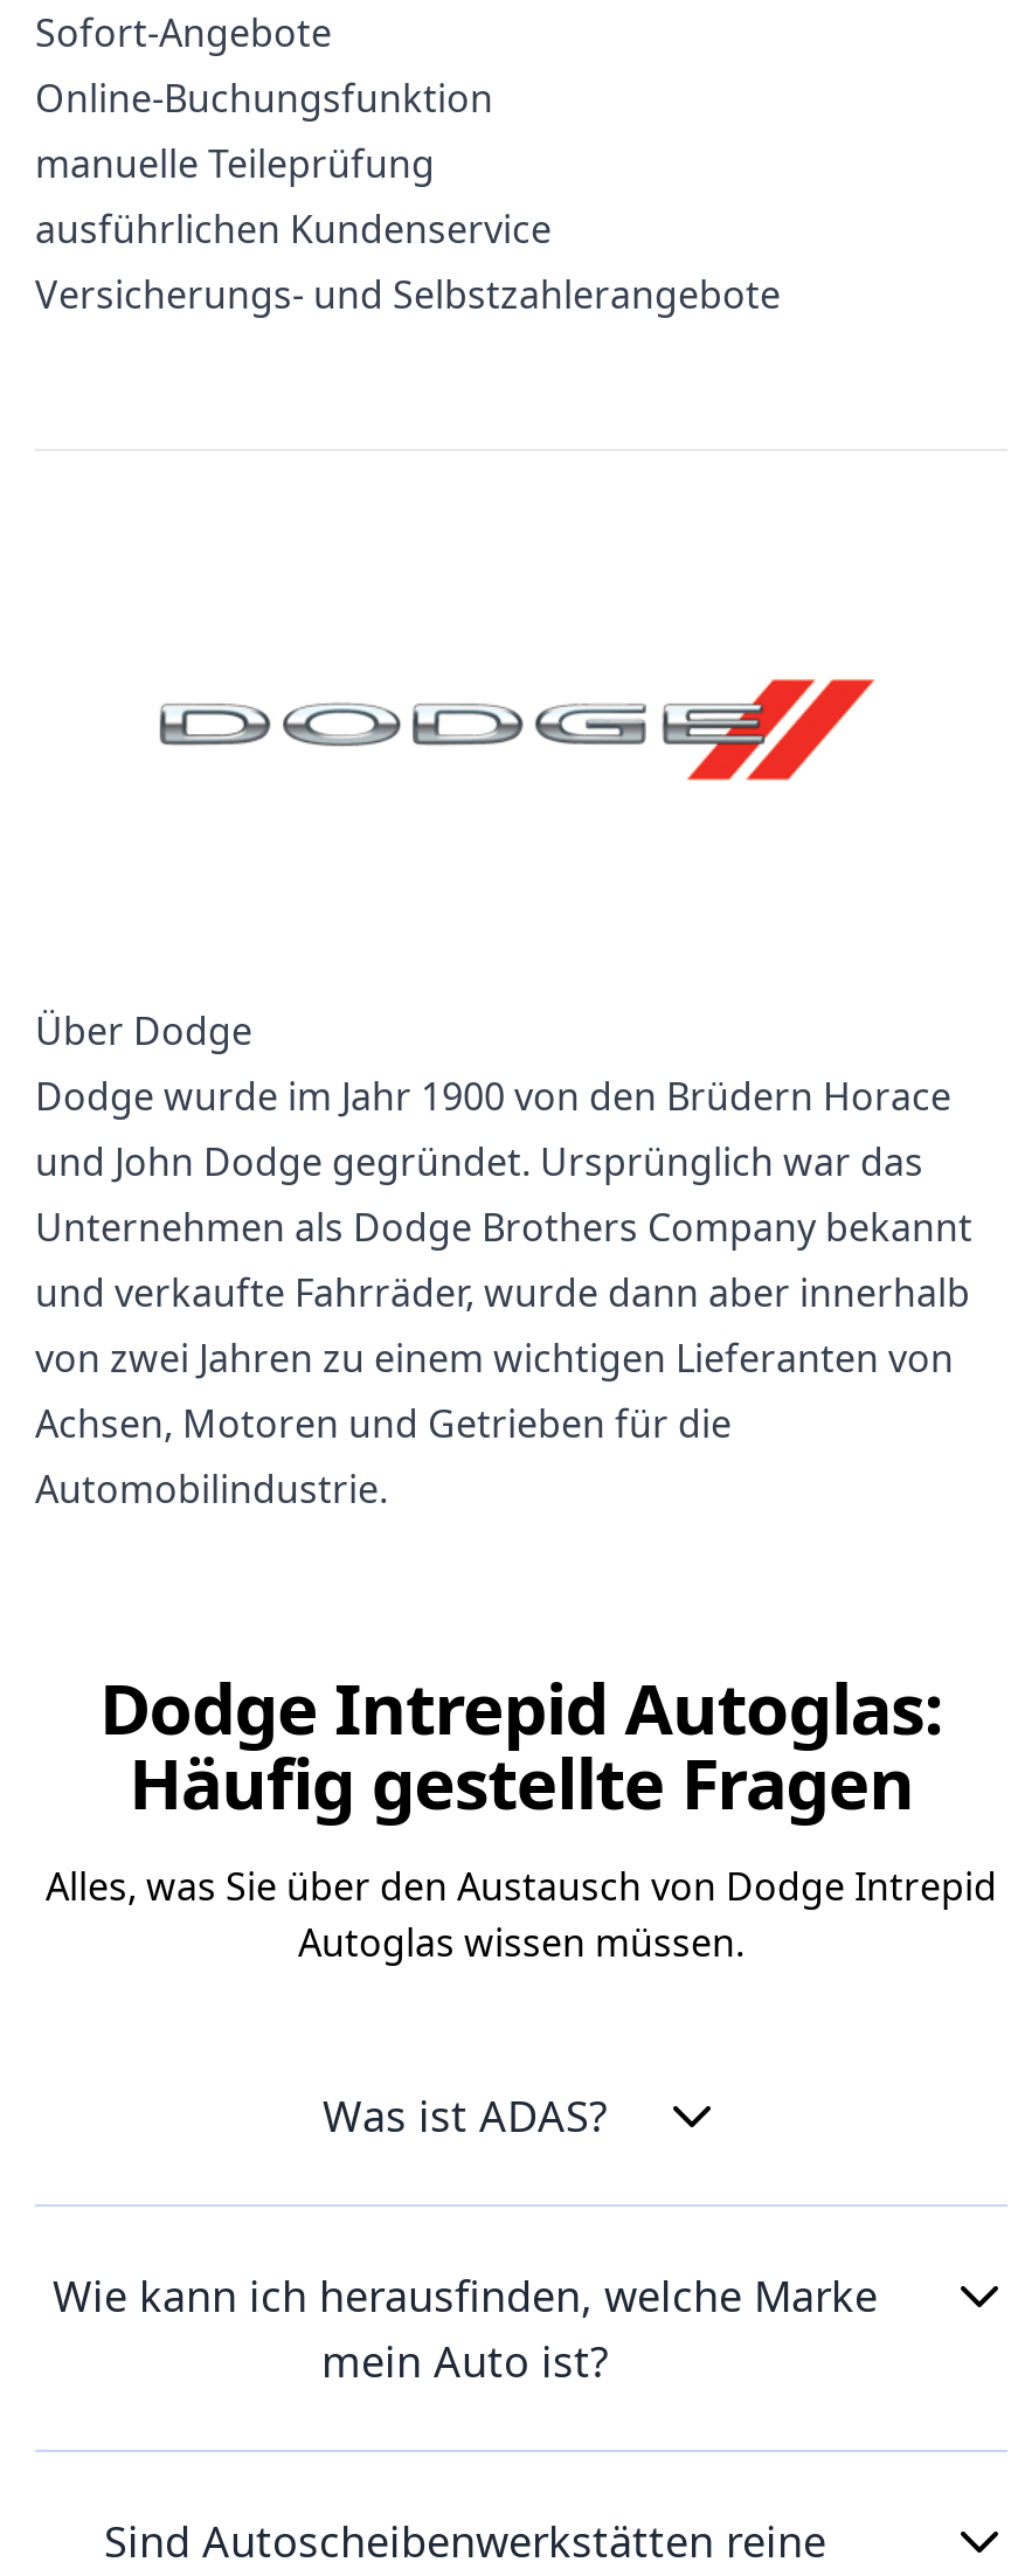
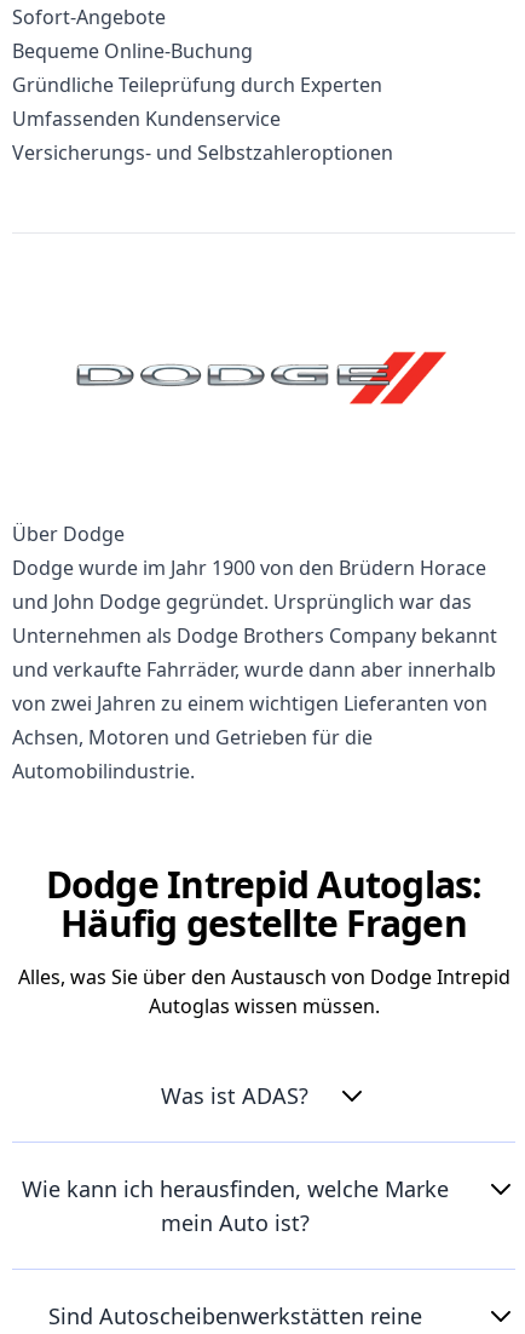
[35,72,781,320] Online-Buchungsfunktion | manuelle Teileprüfung | ausführlichen Kundenservice | Versicherungs- und Selbstzahlerangebote -> [12,38,393,166] Bequeme Online-Buchung | Gründliche Teileprüfung durch Experten | Umfassenden Kundenservice | Versicherungs- und Selbstzahleroptionen

